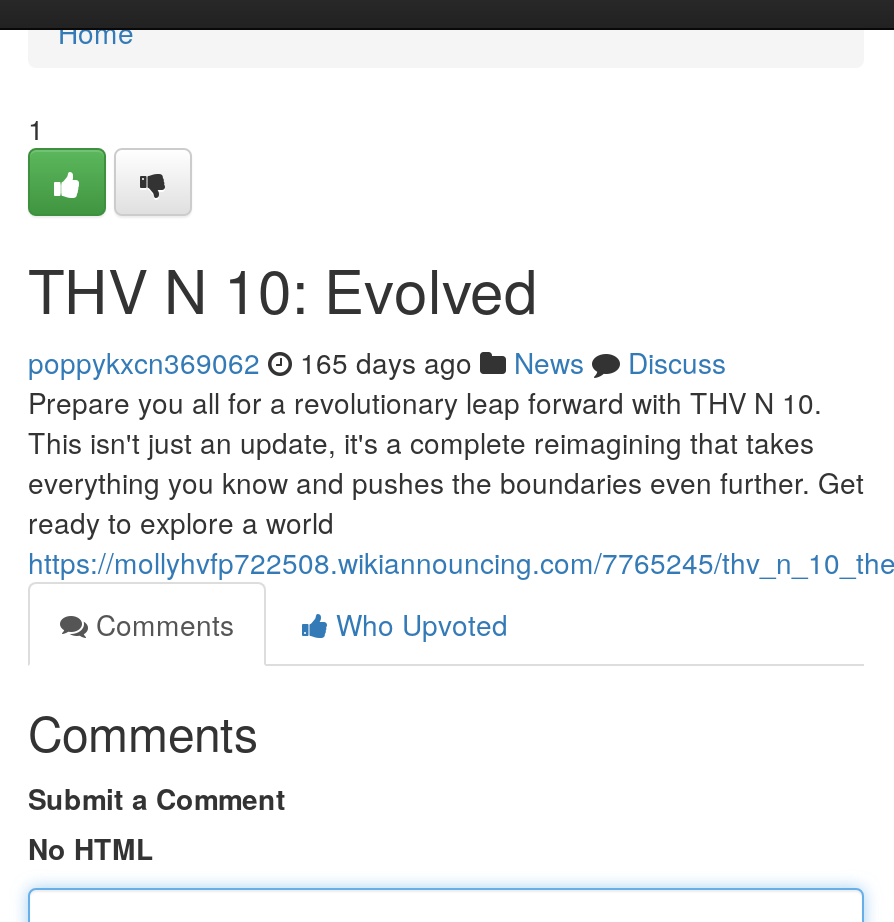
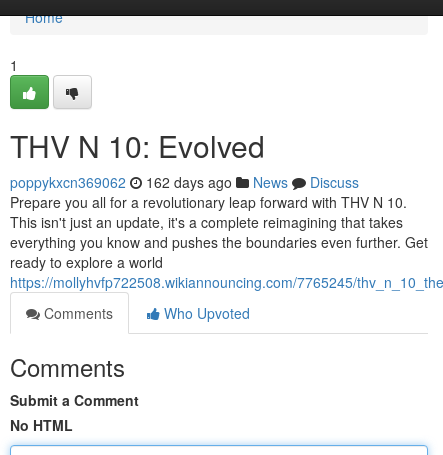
[28,342,726,382] poppykxcn369062 165 days ago News Discuss -> [10,172,359,192] poppykxcn369062 162 days ago News Discuss

